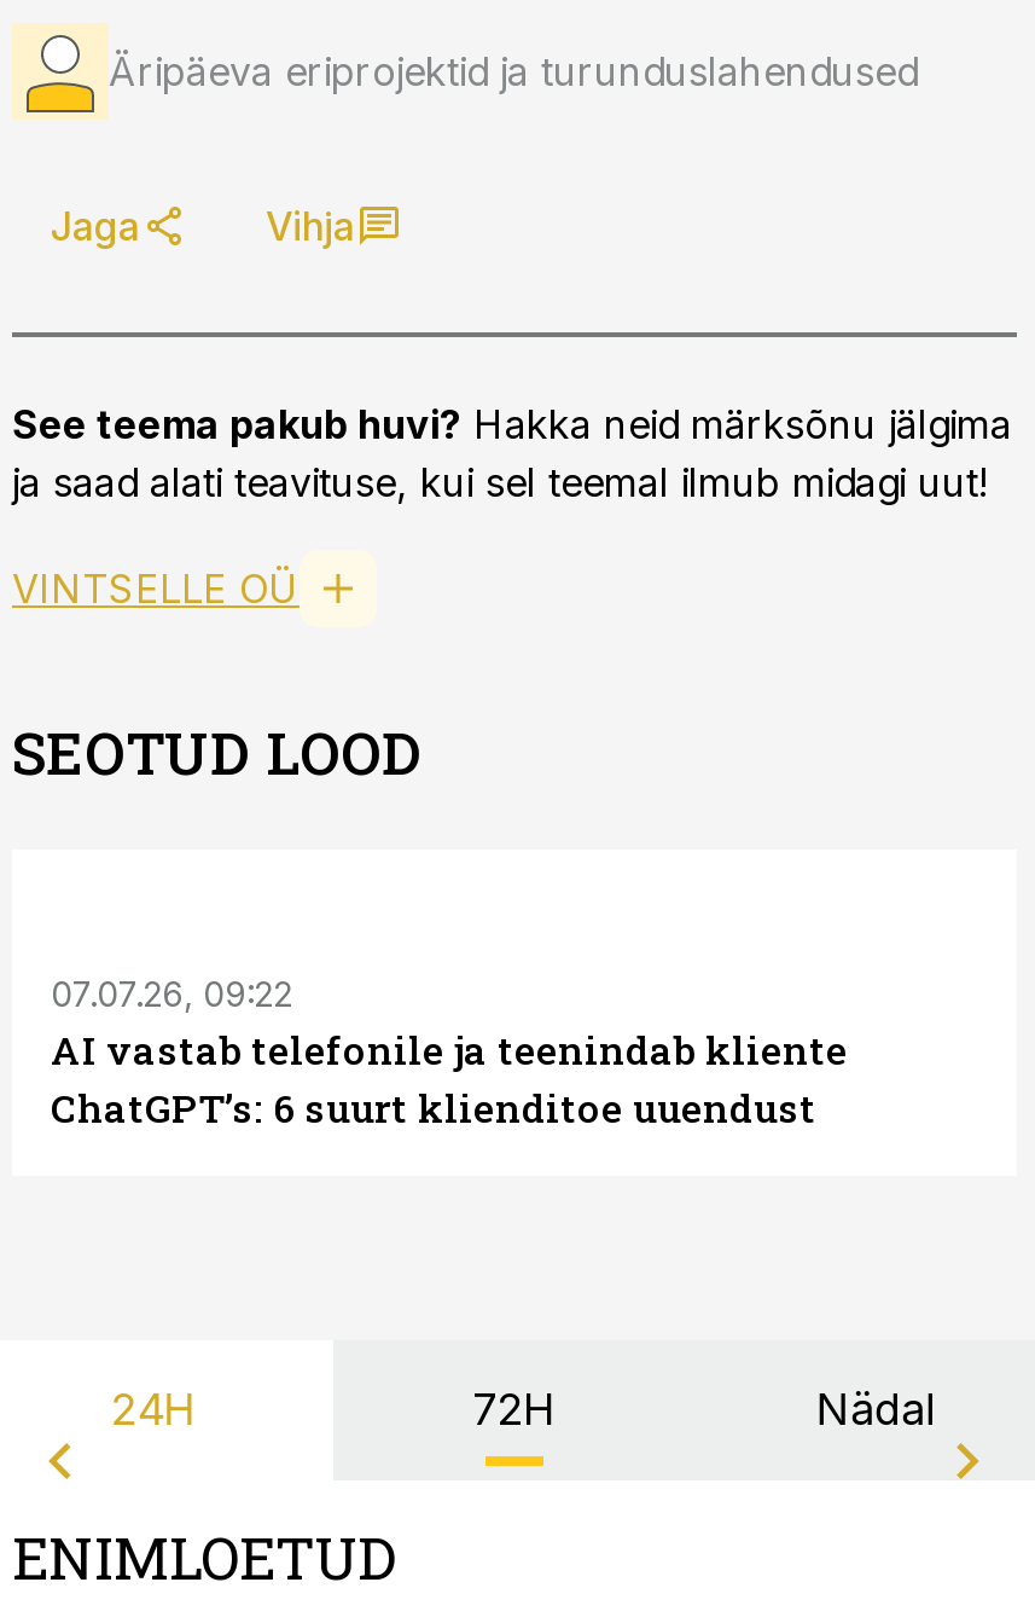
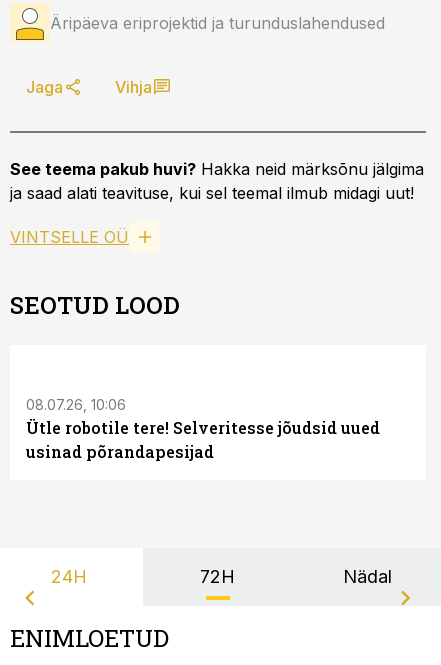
[51,973,848,1132] 07.07.26, 09:22 | AI vastab telefonile ja teenindab kliente | ChatGPT’s: 6 suurt klienditoe uuendust -> [26,396,380,462] 08.07.26, 10:06 | Ütle robotile tere! Selveritesse jõudsid uued | usinad põrandapesijad

